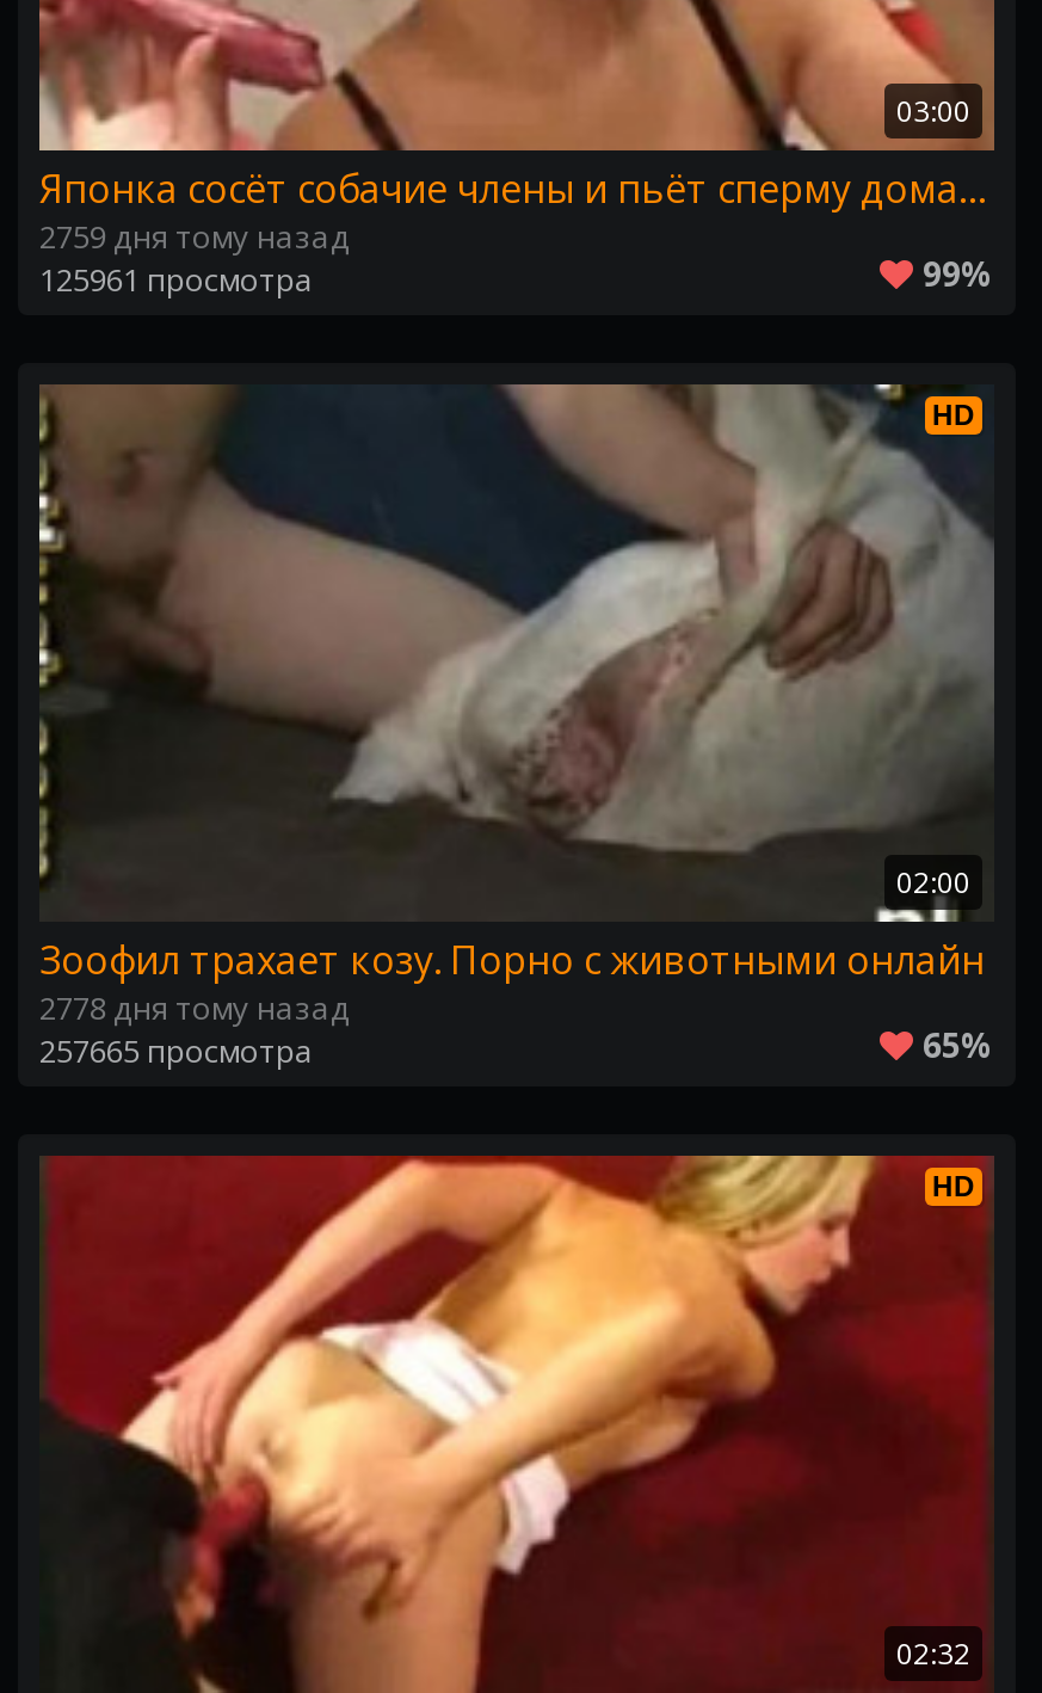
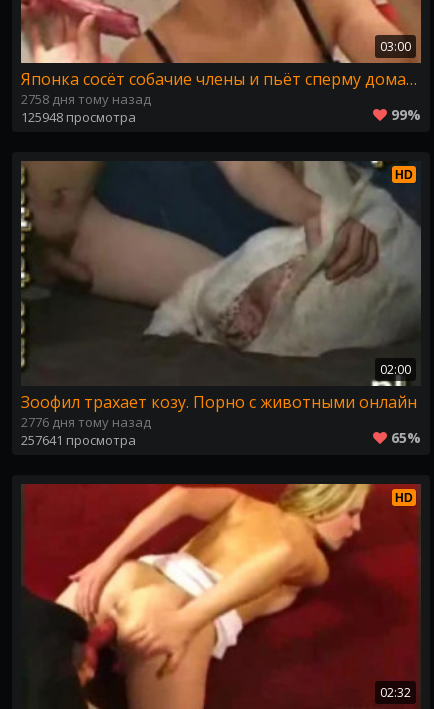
[39,215,350,258] 2759 дня тому назад -> [21,90,151,108] 2758 дня тому назад
[39,258,314,301] 125961 просмотра -> [21,108,136,126] 125948 просмотра
[39,986,350,1029] 2778 дня тому назад -> [21,413,151,431] 2776 дня тому назад
[39,1029,314,1072] 257665 просмотра -> [21,431,136,449] 257641 просмотра

